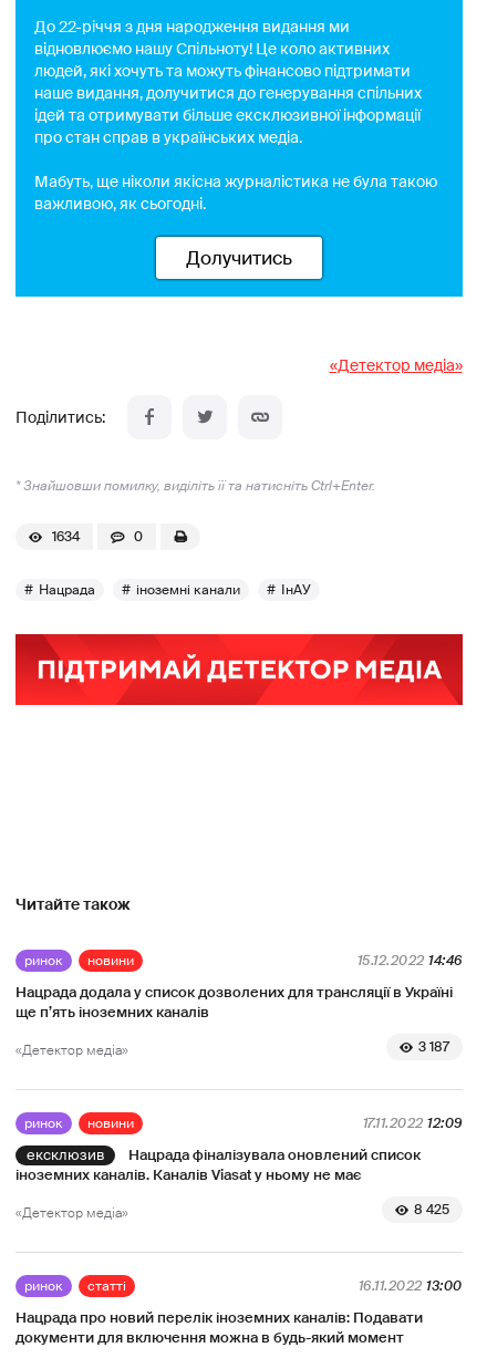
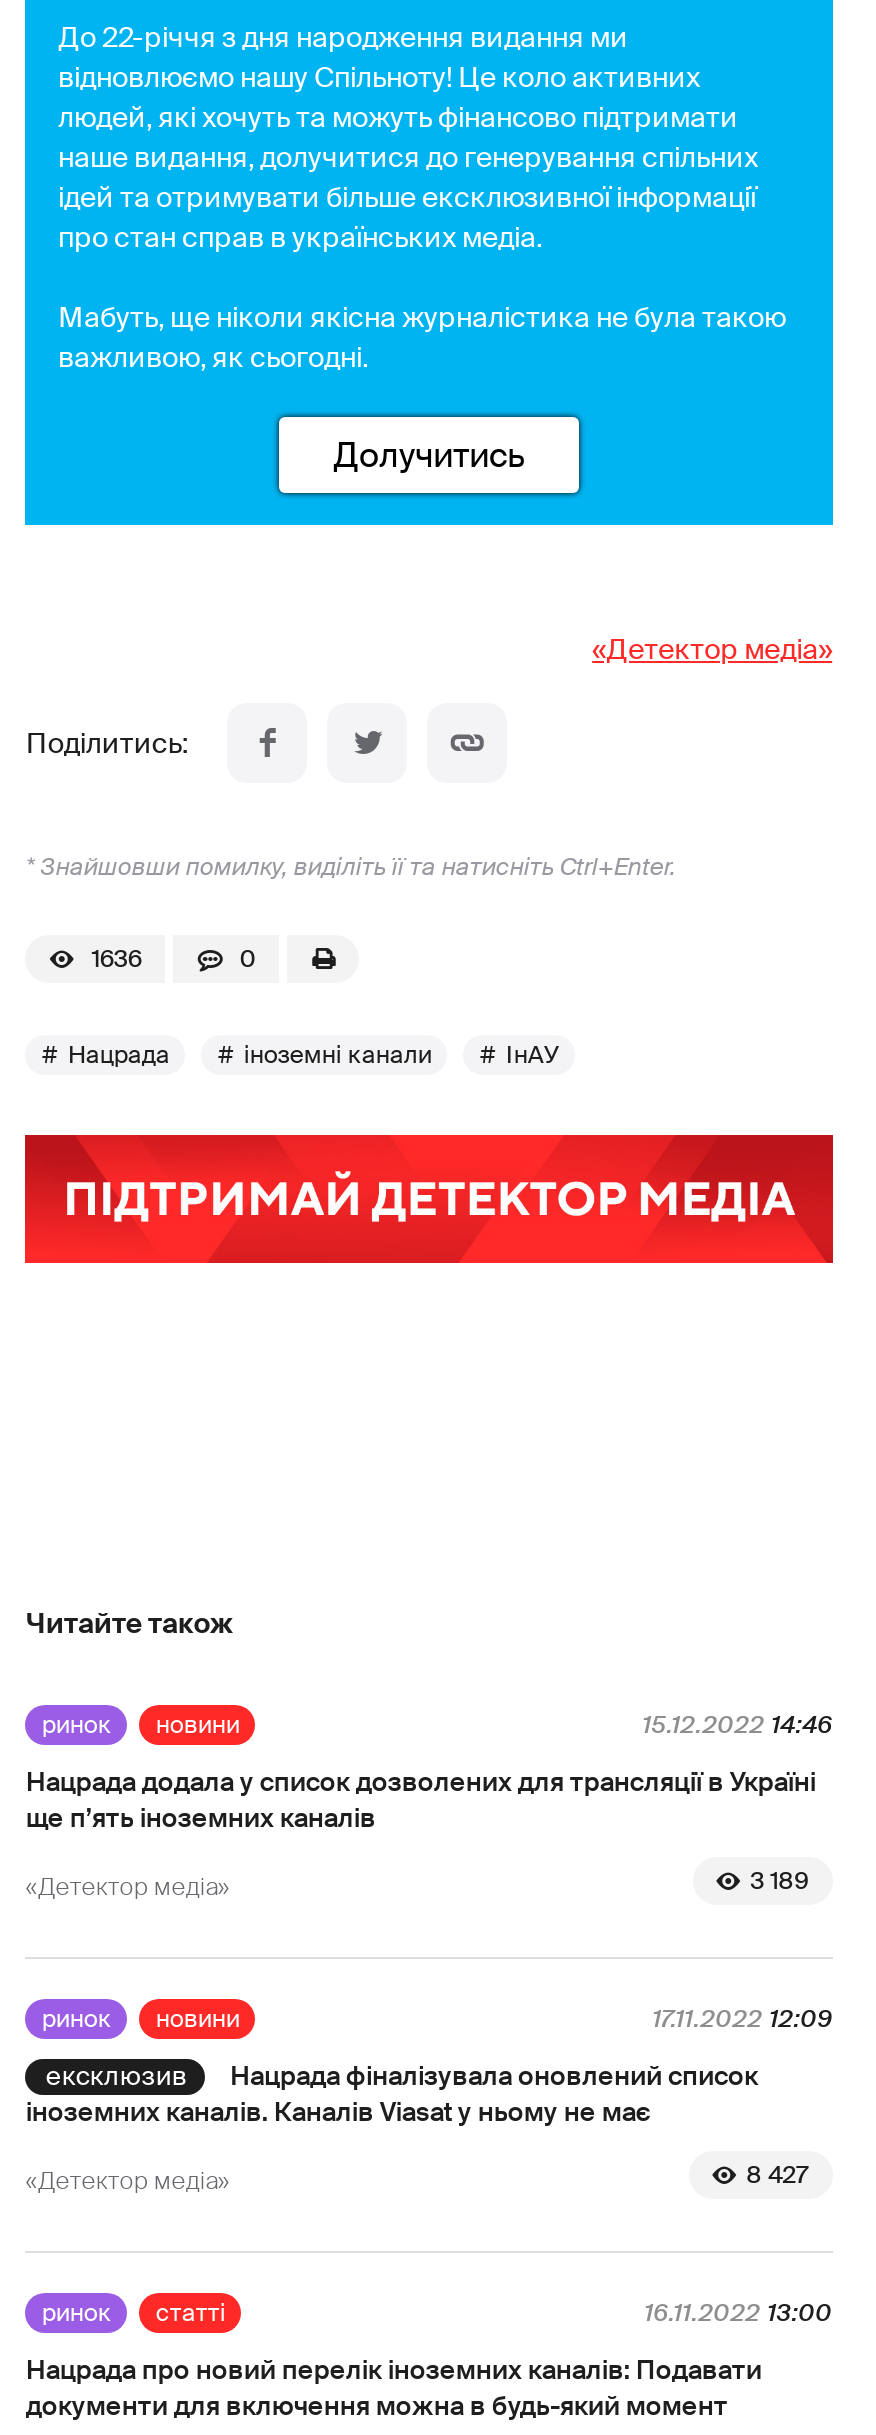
[52,528,80,546] 1634 -> [92,943,142,975] 1636
[418,1039,449,1056] 3 187 -> [750,1866,808,1898] 3 189
[414,1201,449,1219] 8 425 -> [746,2160,808,2192] 8 427

